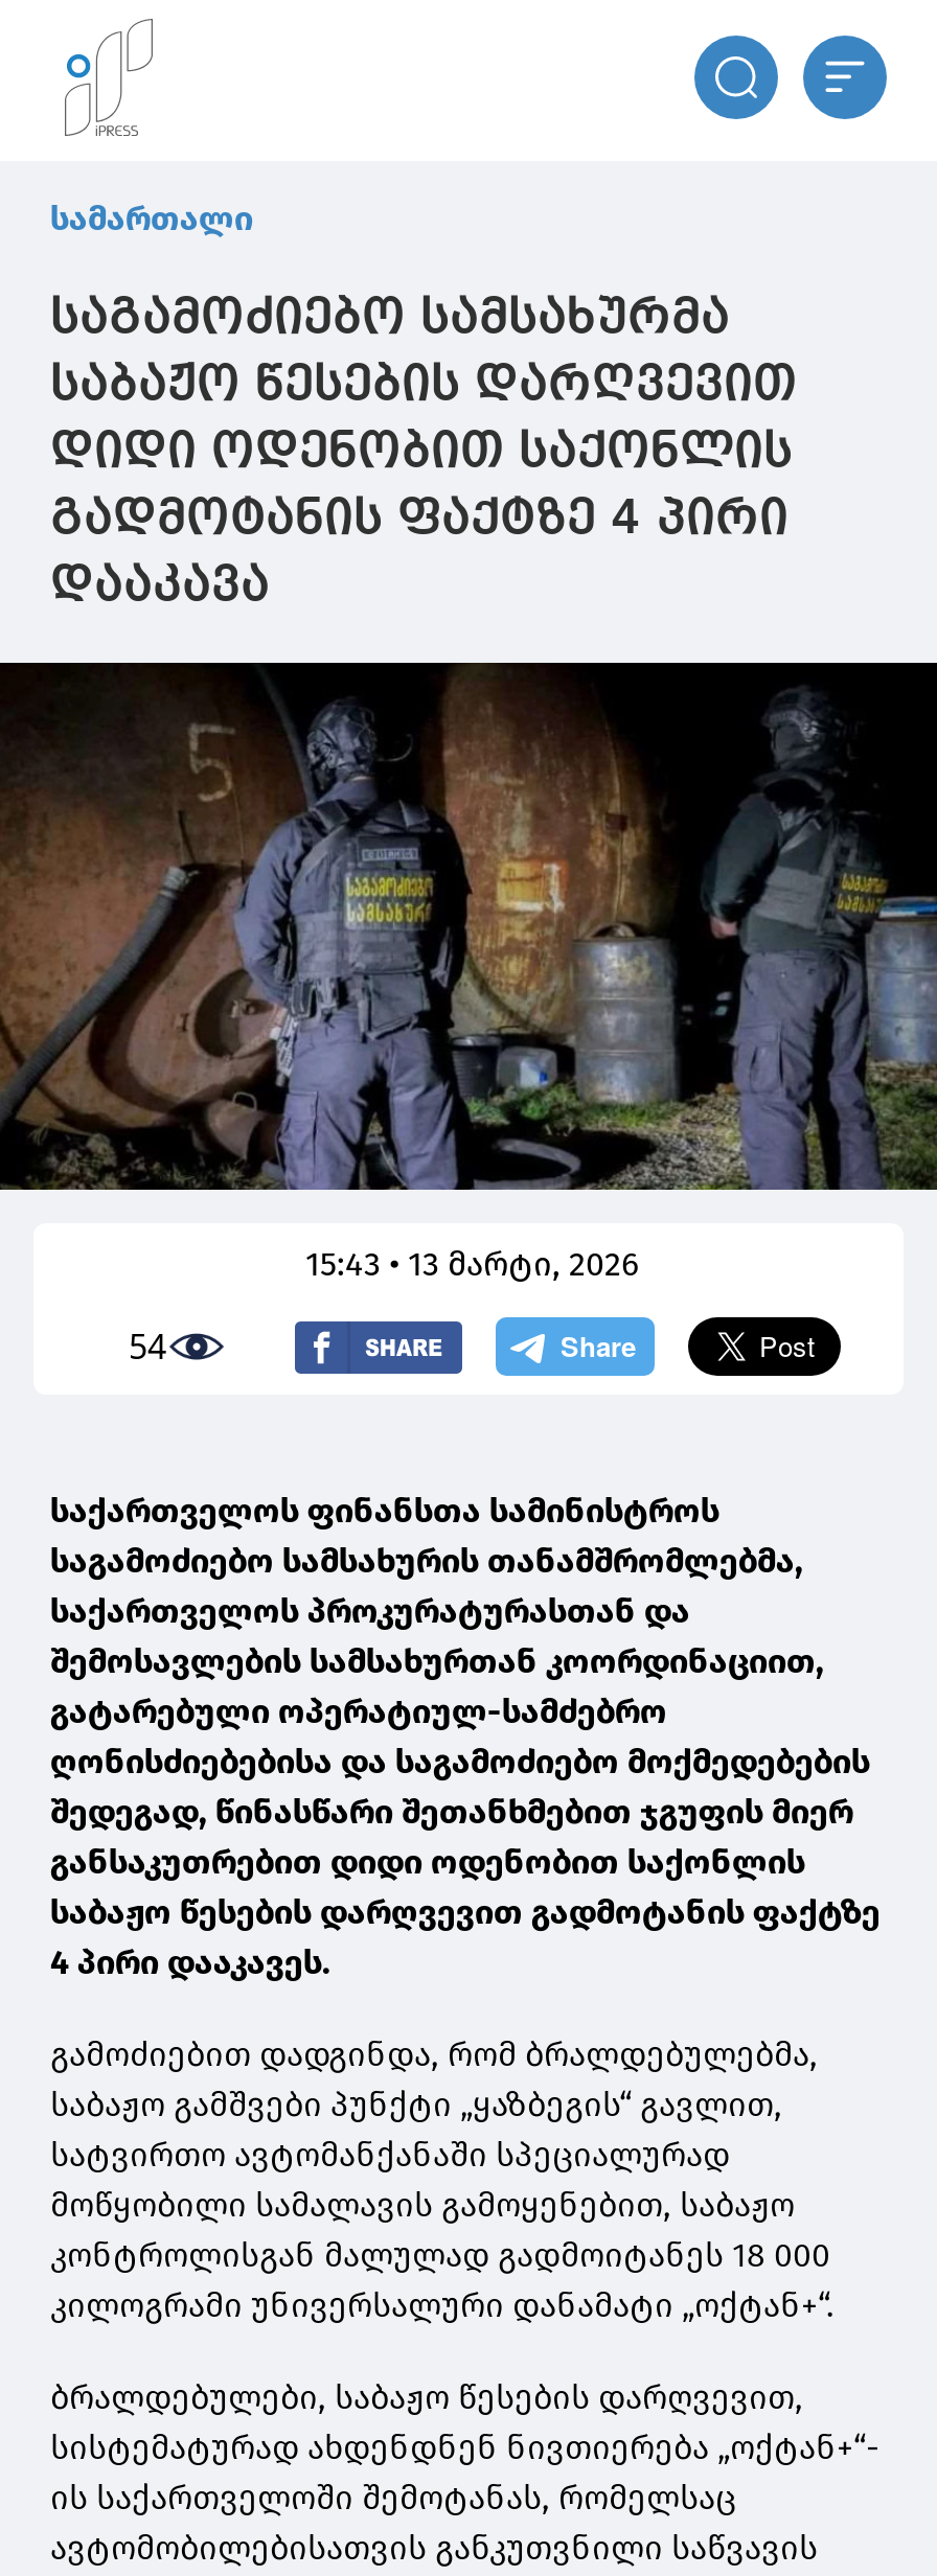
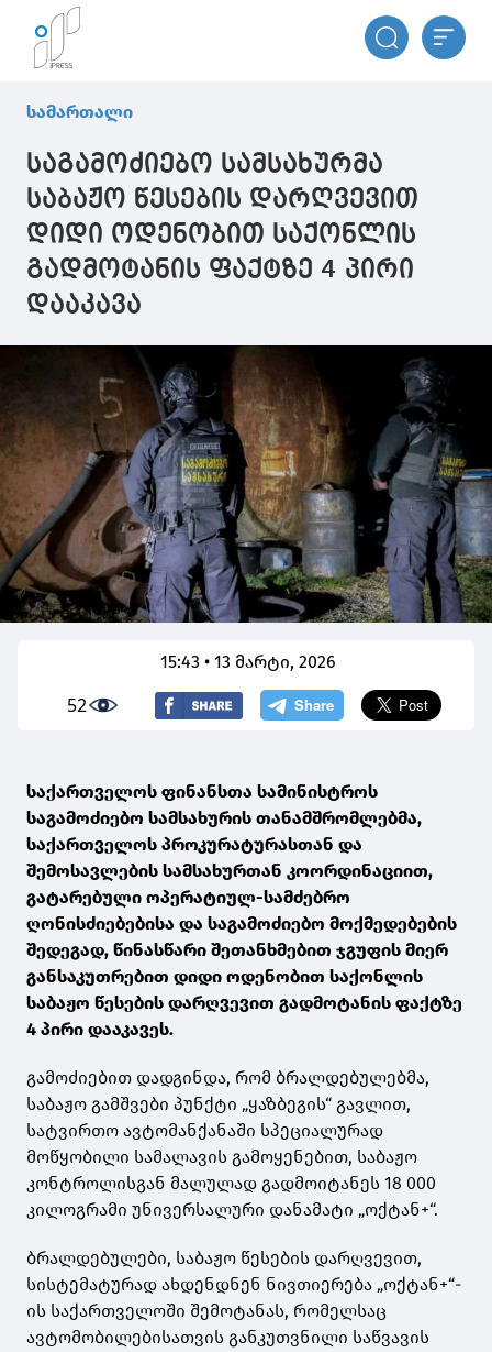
[128,1324,166,1370] 54 -> [67,693,87,718] 52

